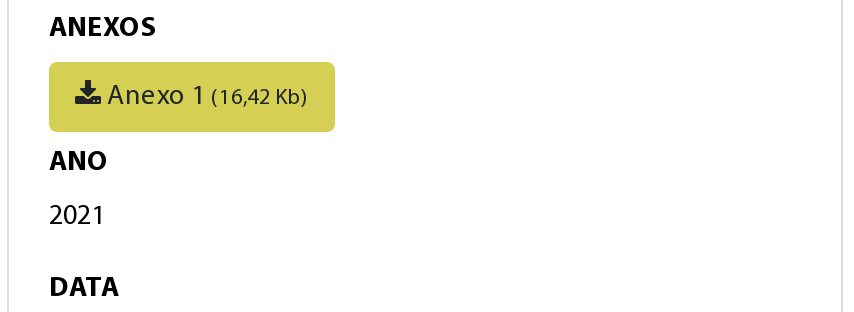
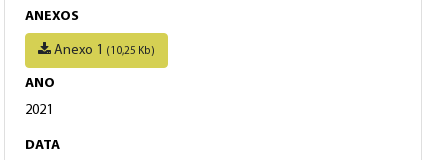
[101,82,309,112] Anexo 1 (16,42 Kb) -> [51,43,155,58] Anexo 1 (10,25 Kb)

